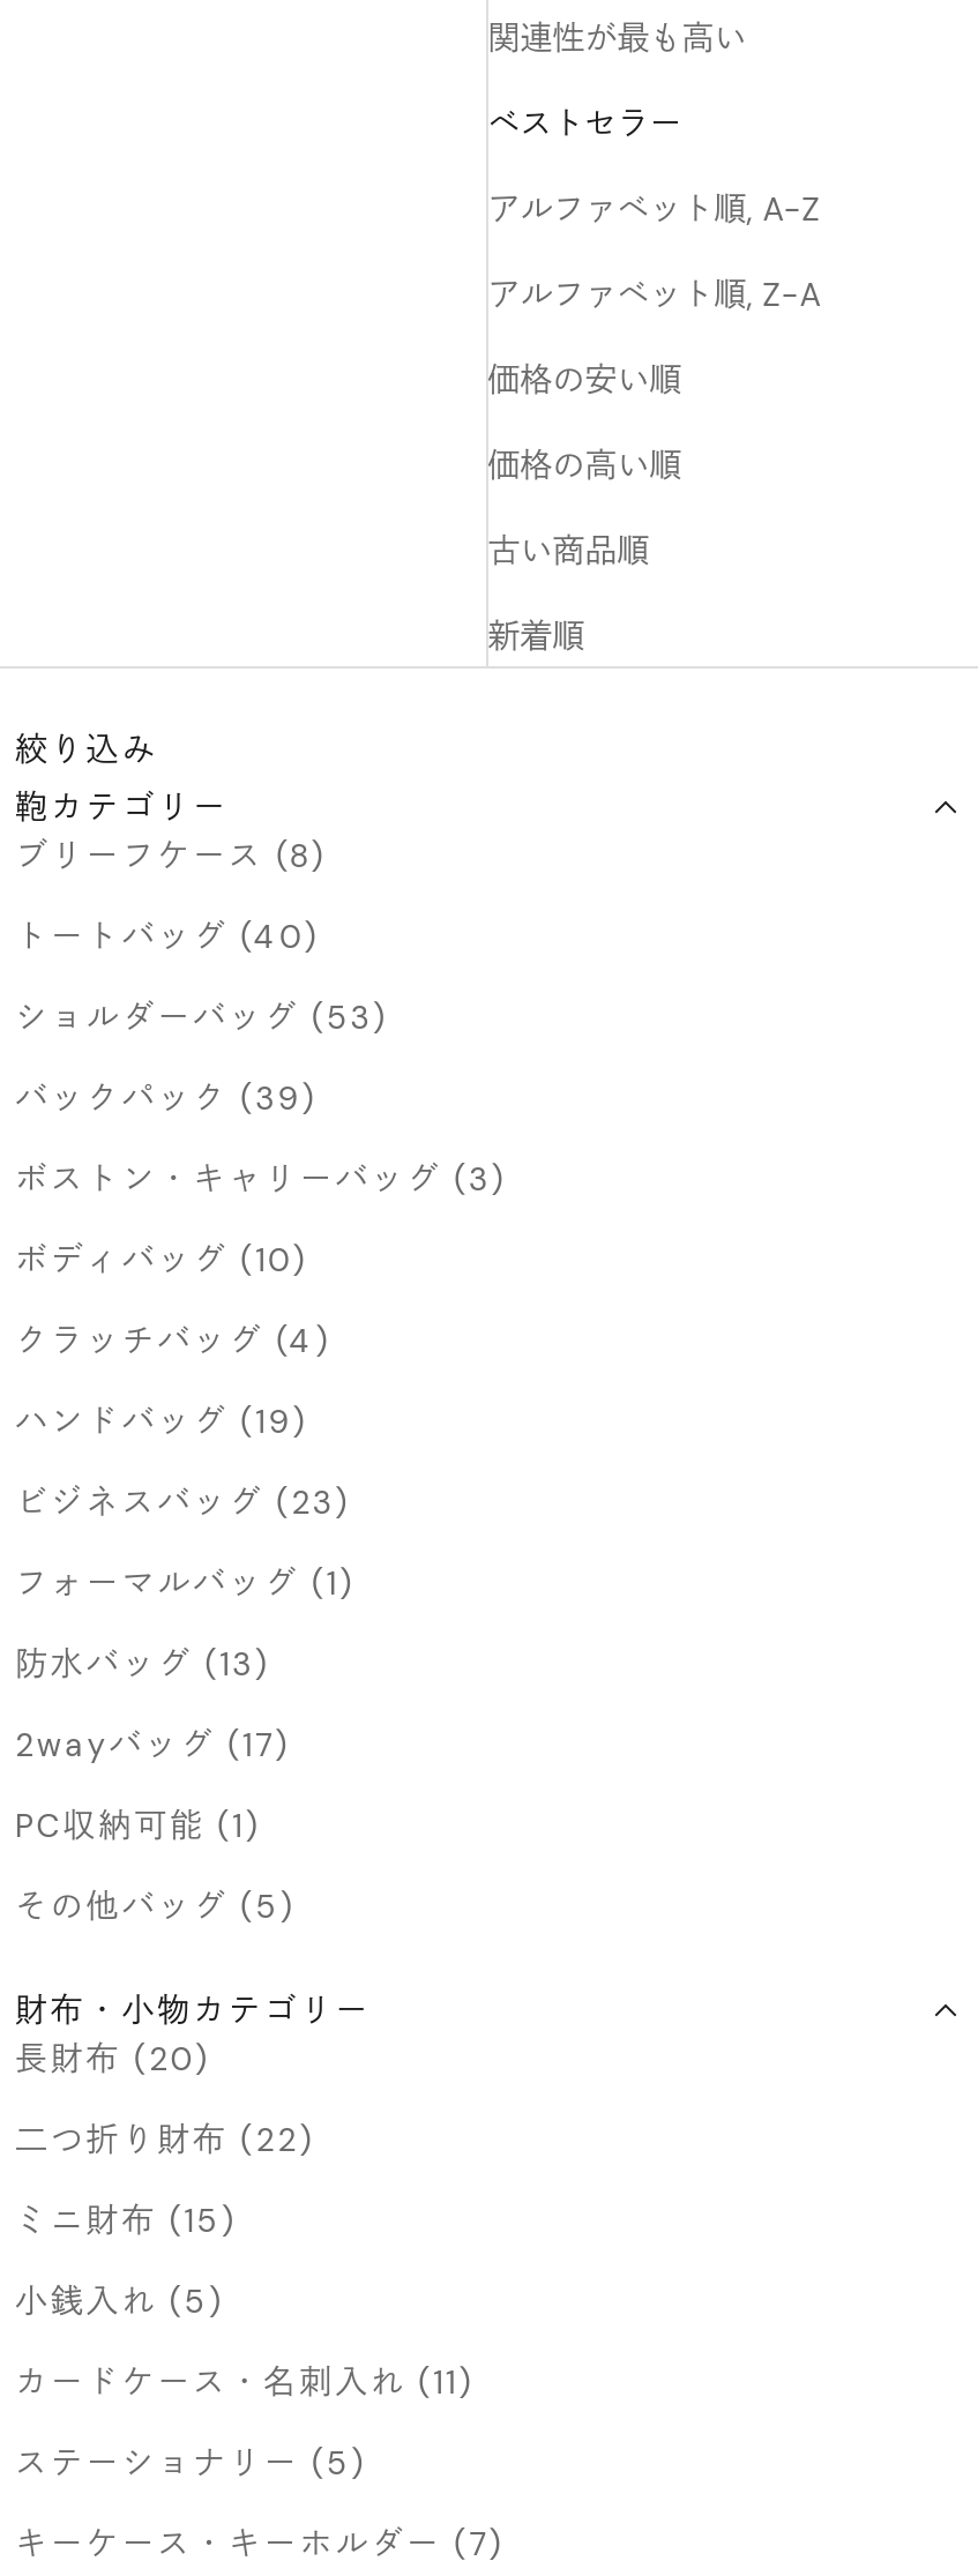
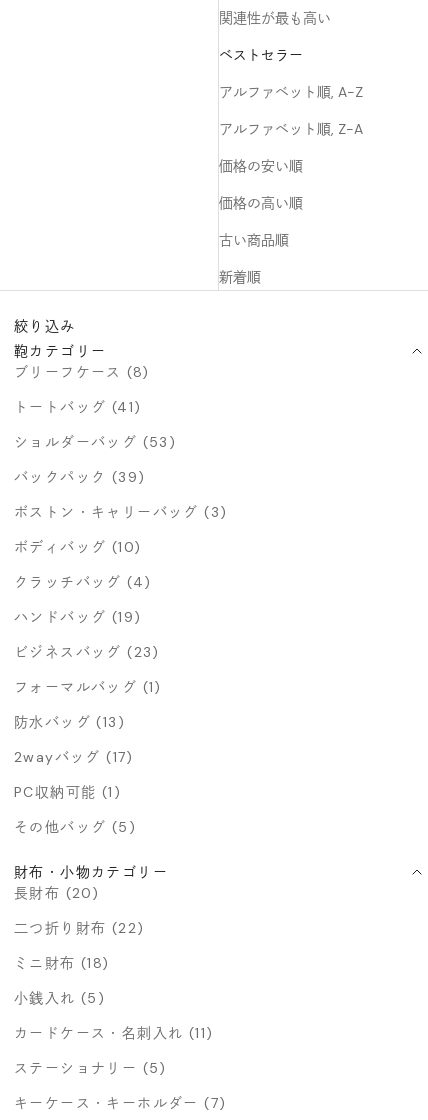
[15,915,321,957] トートバッグ (40) -> [14,398,141,416] トートバッグ (41)
[15,2199,238,2240] ミニ財布 (15) -> [14,954,110,972] ミニ財布 (18)

